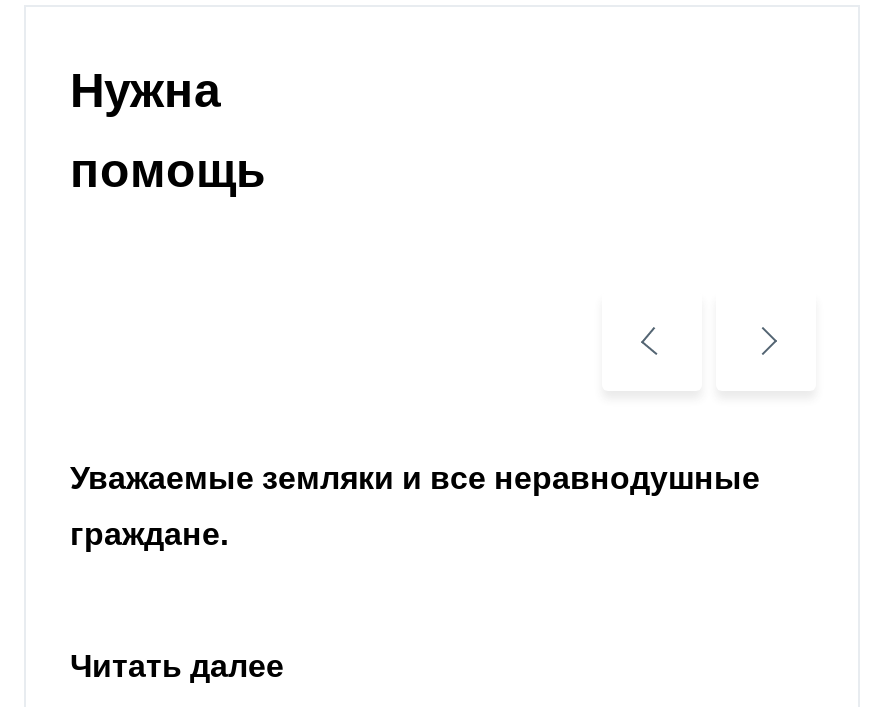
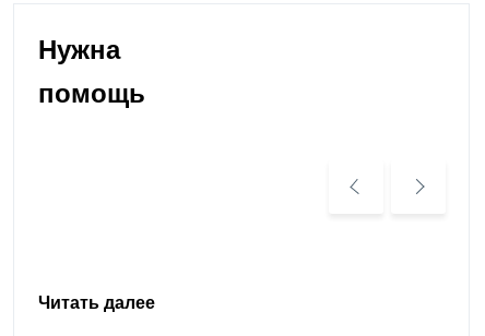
[70,461,760,551] Уважаемые земляки и все неравнодушные | граждане. -> none

